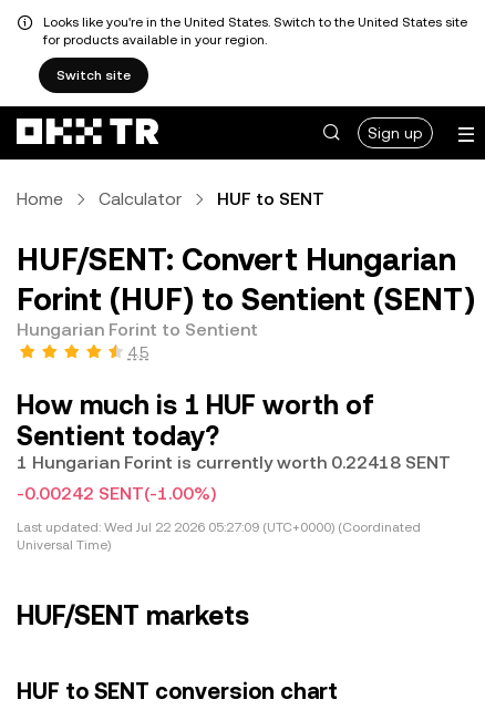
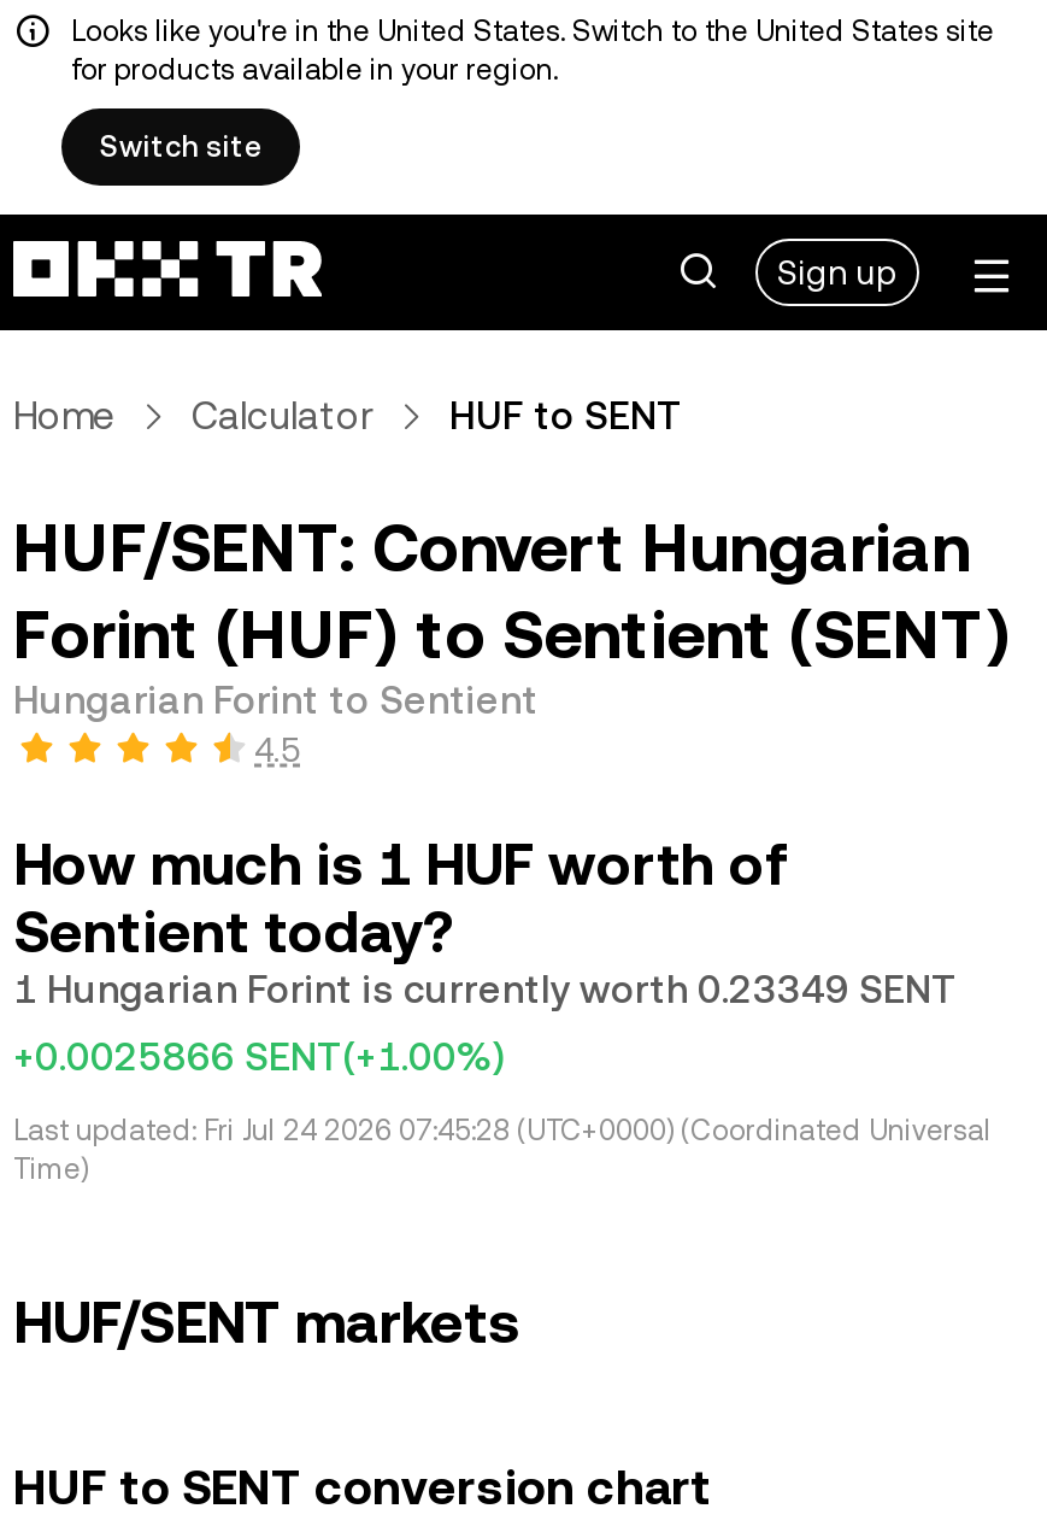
[17,452,451,473] 1 Hungarian Forint is currently worth 0.22418 SENT -> [13,967,958,1012] 1 Hungarian Forint is currently worth 0.23349 SENT
[17,483,216,504] -0.00242 SENT(-1.00%) -> [13,1034,505,1080] +0.0025866 SENT(+1.00%)
[17,520,421,553] Last updated: Wed Jul 22 2026 05:27:09 (UTC+0000) (Coordinated | Universal Time) -> [13,1114,992,1186] Last updated: Fri Jul 24 2026 07:45:28 (UTC+0000) (Coordinated Universal | Time)

